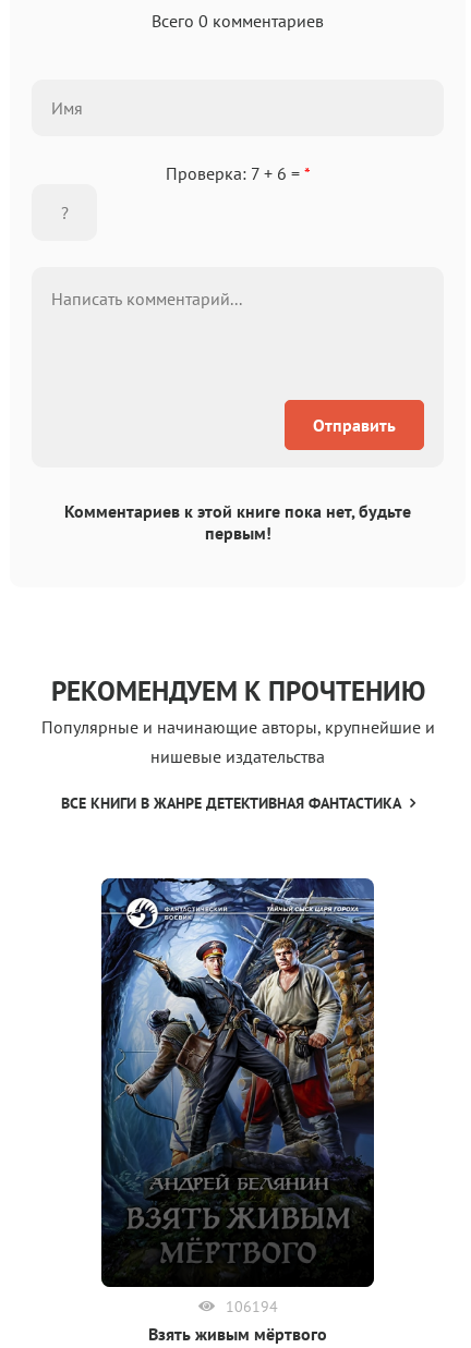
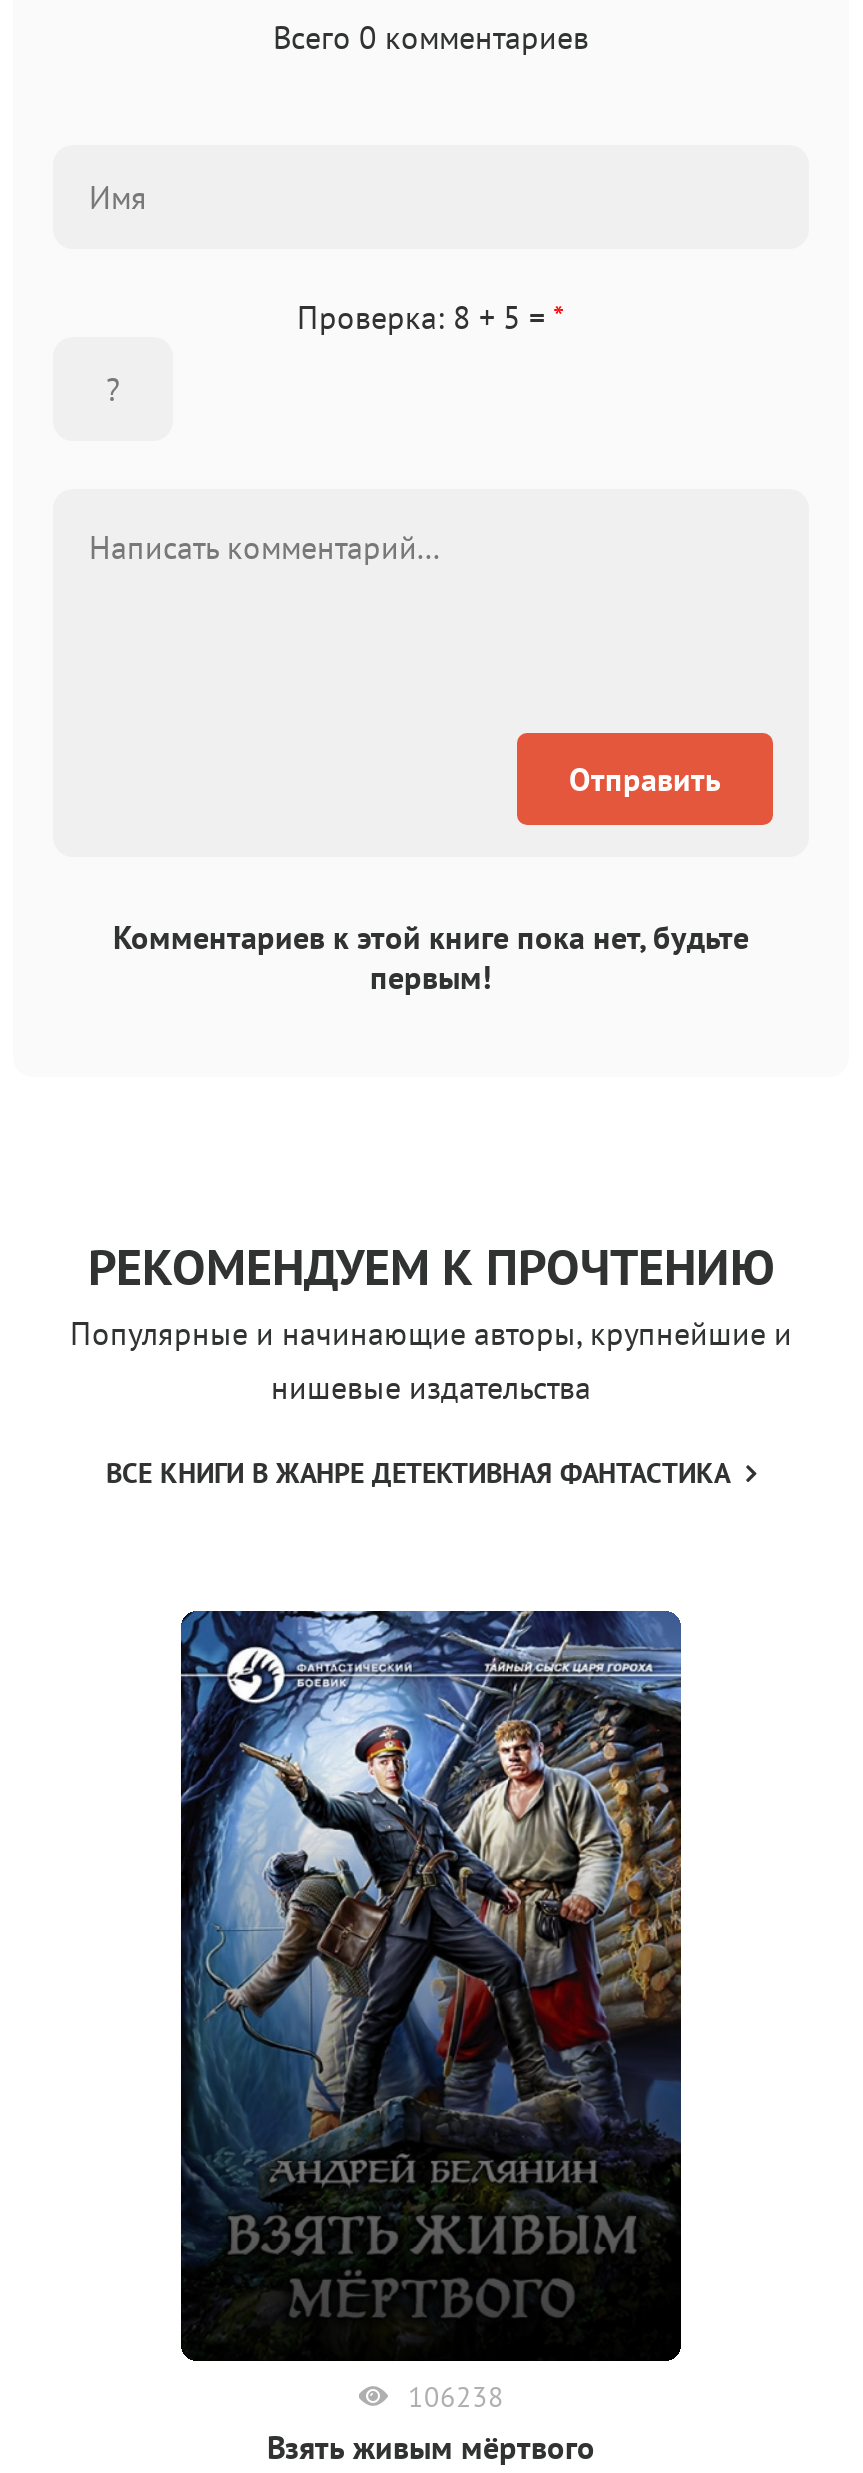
[165,162,310,184] Проверка: 7 + 6 = * -> [297,296,565,336] Проверка: 8 + 5 = *
[225,1296,277,1316] 106194 -> [408,2378,504,2414] 106238

